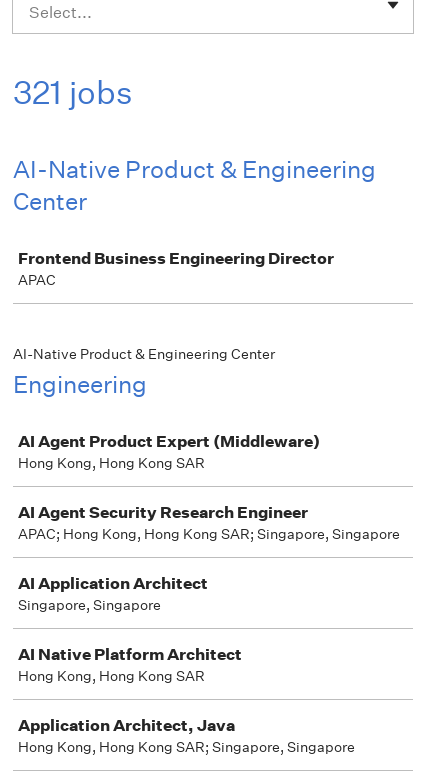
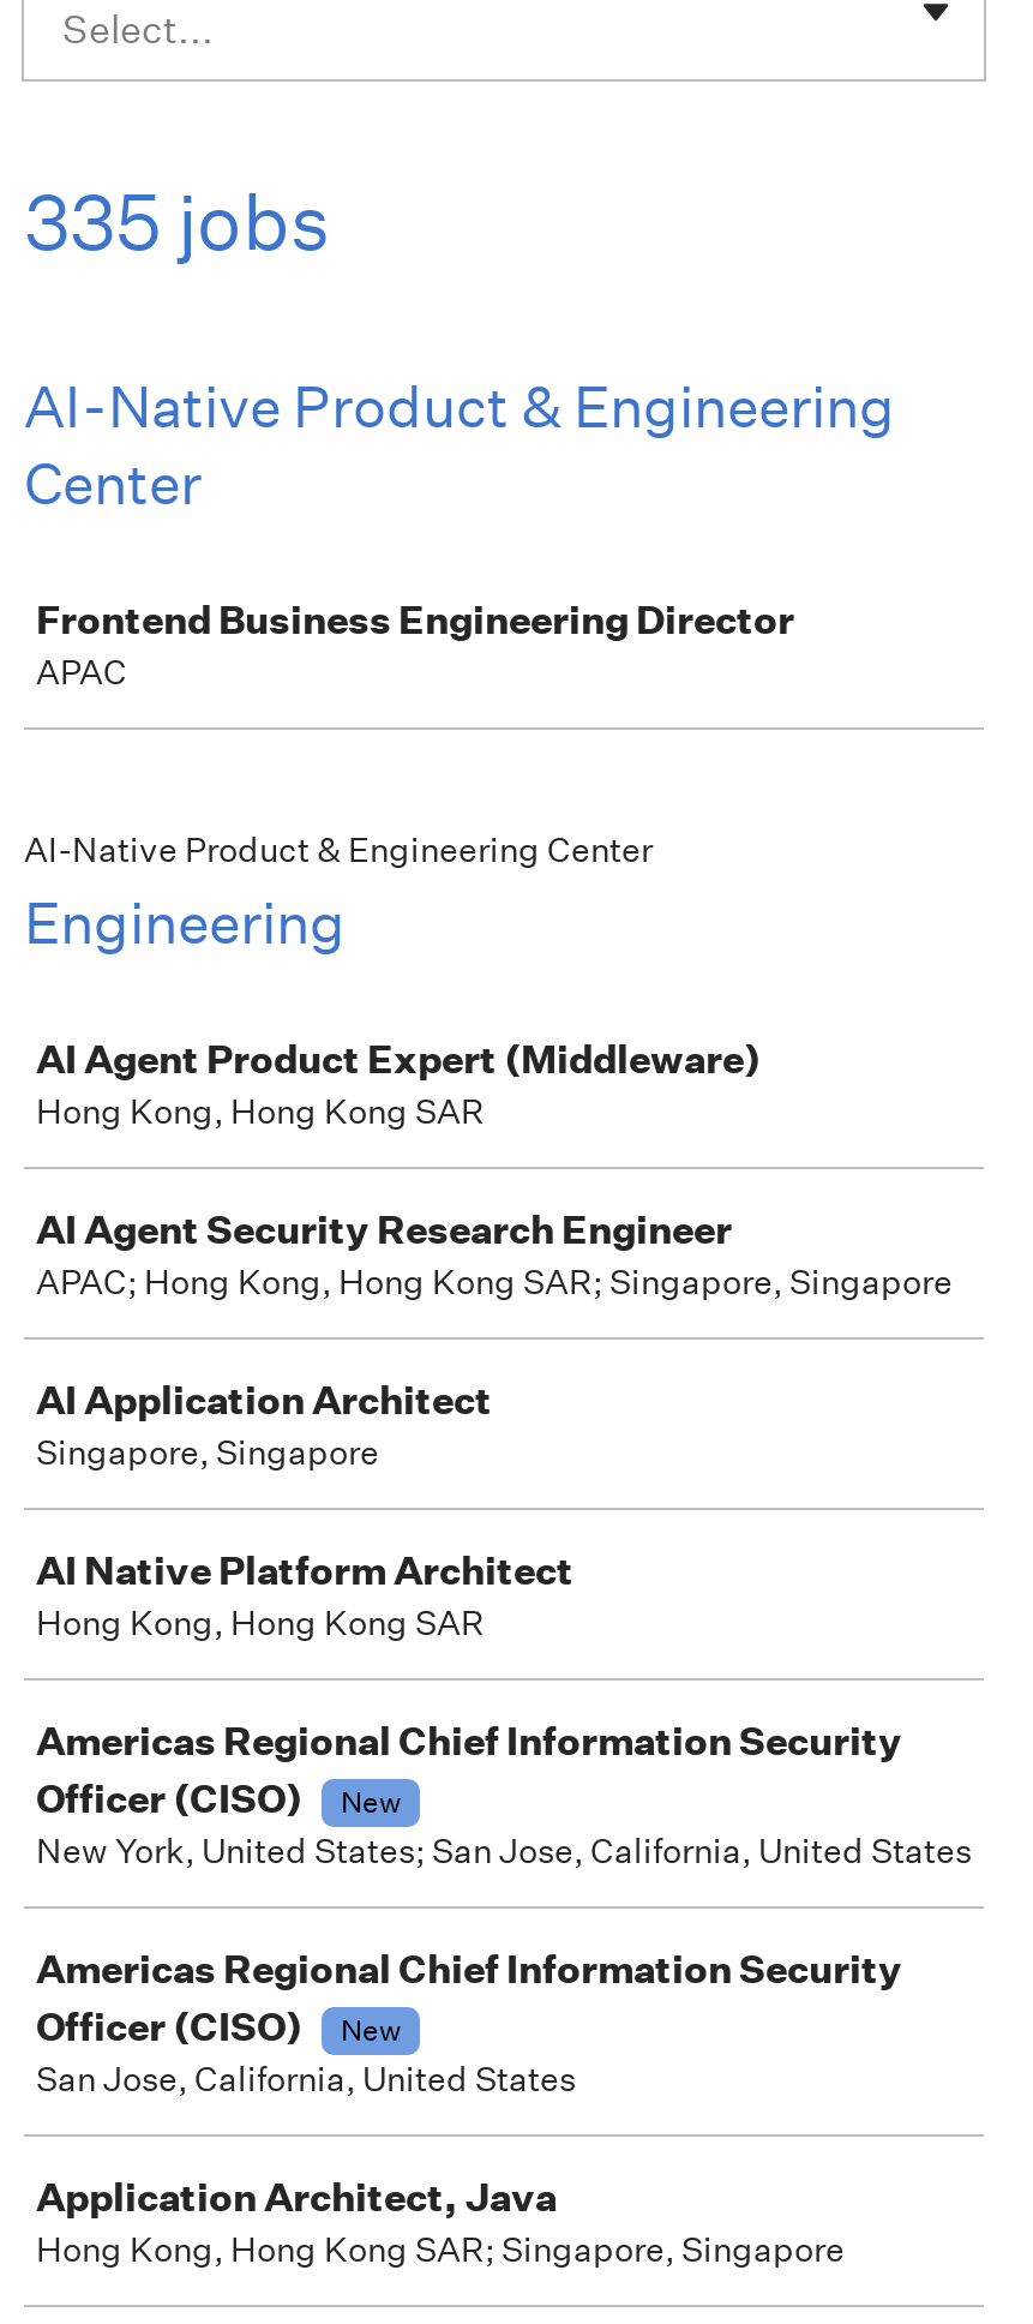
[13,73,133,112] 321 jobs -> [24,175,331,269] 335 jobs
none -> [36,1717,972,2101] Americas Regional Chief Information Security | Officer (CISO) | New | New York, United States; San Jose, California, United States | Americas Regional Chief Information Security | Officer (CISO) | New | San Jose, California, United States

